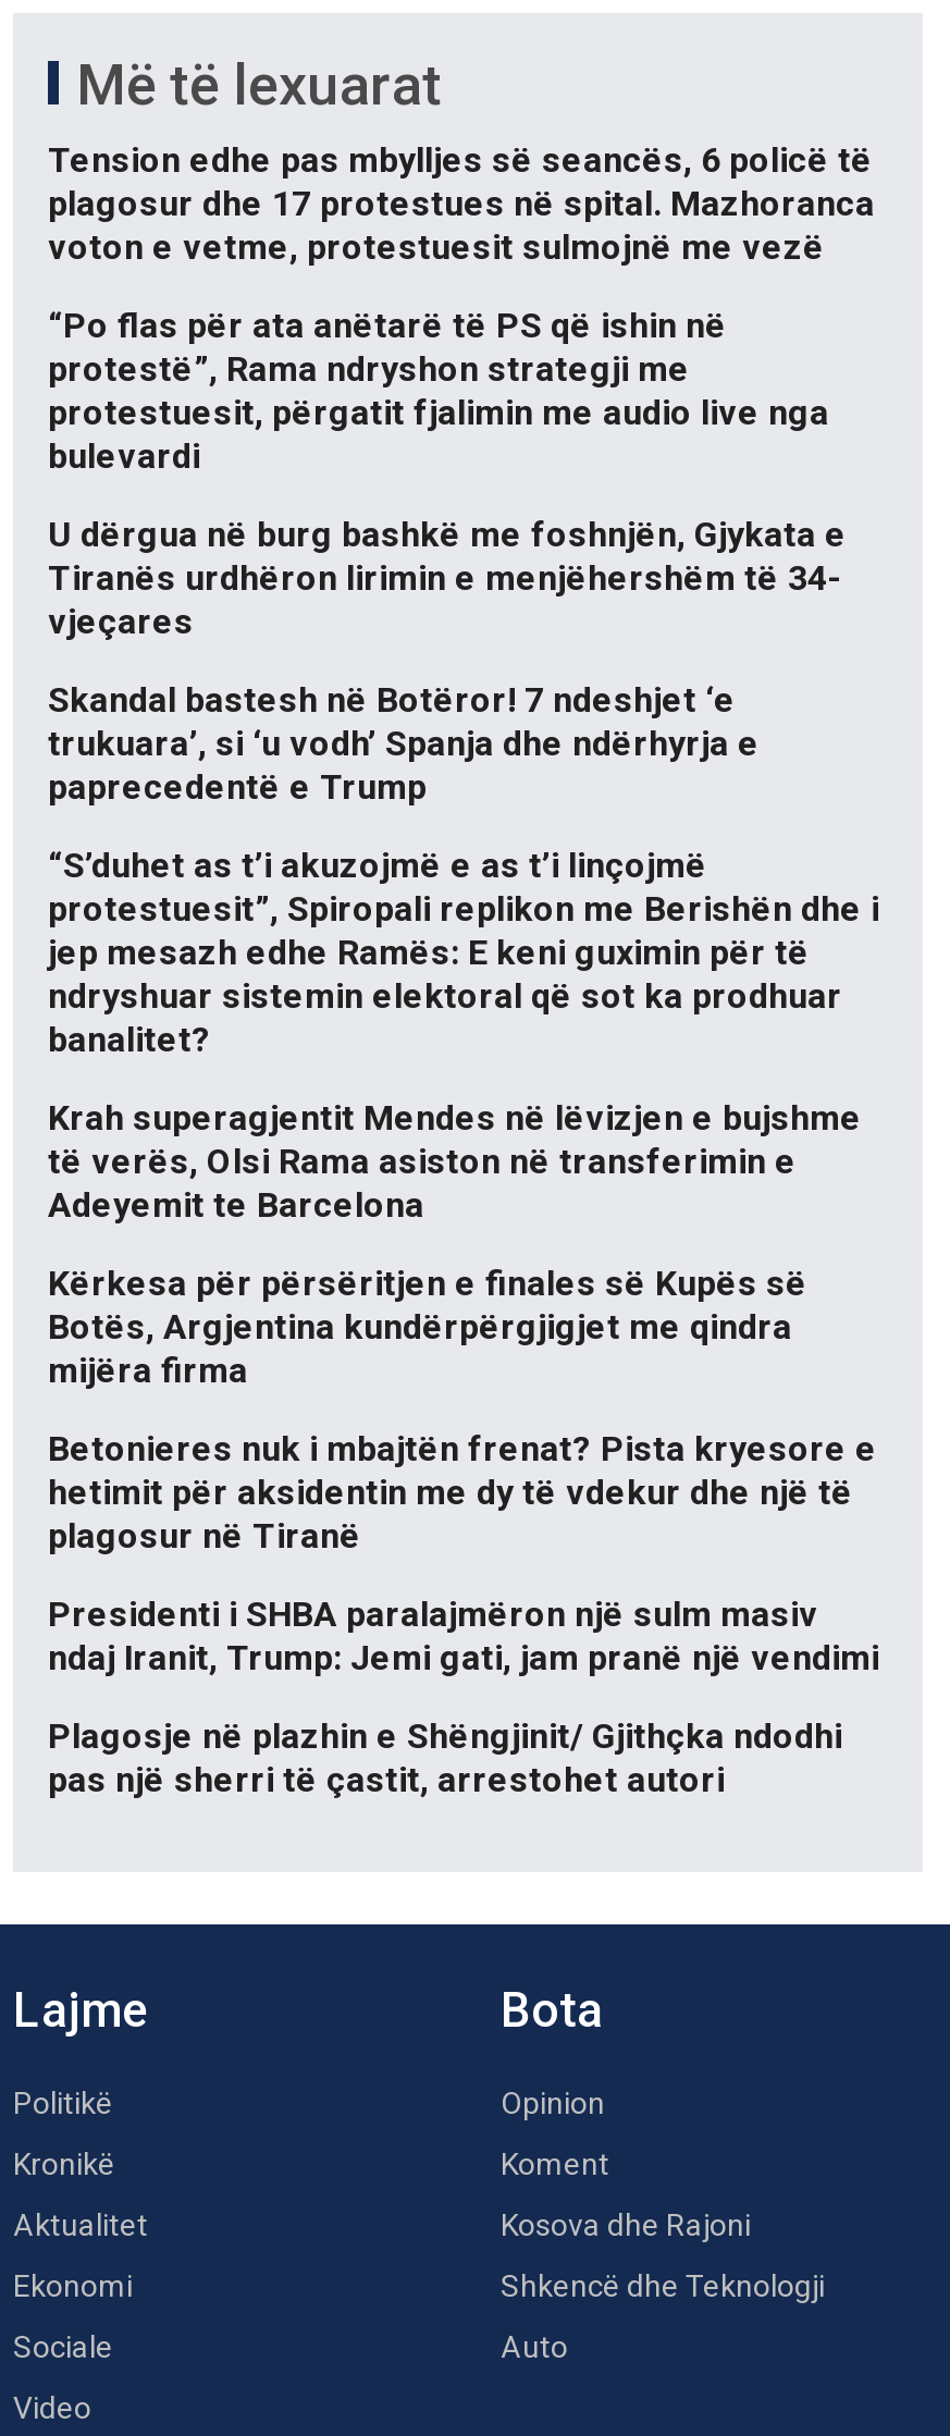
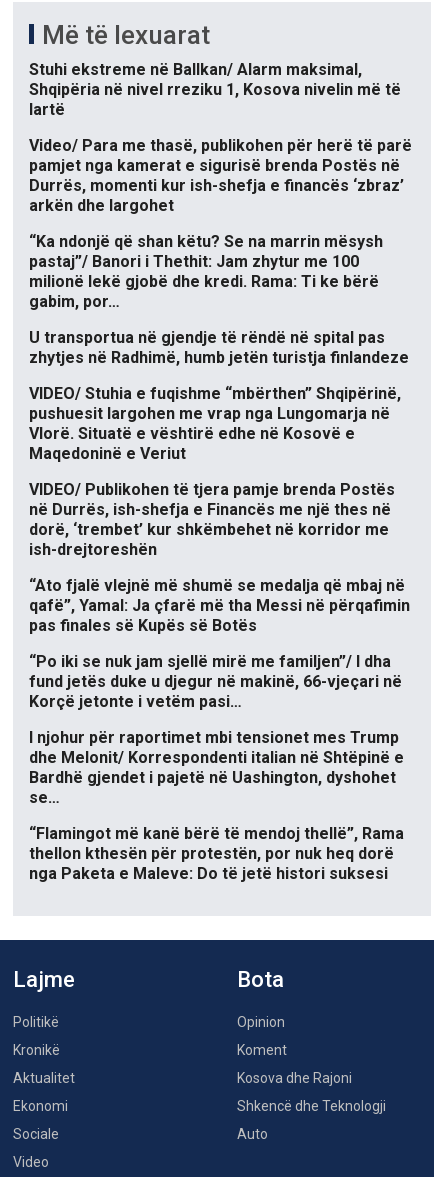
[48,140,875,268] Tension edhe pas mbylljes së seancës, 6 policë të | plagosur dhe 17 protestues në spital. Mazhoranca | voton e vetme, protestuesit sulmojnë me vezë -> [29,60,401,119] Stuhi ekstreme në Ballkan/ Alarm maksimal, | Shqipëria në nivel rreziku 1, Kosova nivelin më të | lartë
[48,305,829,477] “Po flas për ata anëtarë të PS që ishin në | protestë”, Rama ndryshon strategji me | protestuesit, përgatit fjalimin me audio live nga | bulevardi -> [29,136,412,215] Video/ Para me thasë, publikohen për herë të parë | pamjet nga kamerat e sigurisë brenda Postës në | Durrës, momenti kur ish-shefja e financës ‘zbraz’ | arkën dhe largohet
[48,514,847,642] U dërgua në burg bashkë me foshnjën, Gjykata e | Tiranës urdhëron lirimin e menjëhershëm të 34- | vjeçares -> [29,232,383,311] “Ka ndonjë që shan këtu? Se na marrin mësysh | pastaj”/ Banori i Thethit: Jam zhytur me 100 | milionë lekë gjobë dhe kredi. Rama: Ti ke bërë | gabim, por…
[48,679,760,808] Skandal bastesh në Botëror! 7 ndeshjet ‘e | trukuara’, si ‘u vodh’ Spanja dhe ndërhyrja e | paprecedentë e Trump -> [29,328,409,367] U transportua në gjendje të rëndë në spital pas | zhytjes në Radhimë, humb jetën turistja finlandeze
[48,845,879,1060] “S’duhet as t’i akuzojmë e as t’i linçojmë | protestuesit”, Spiropali replikon me Berishën dhe i | jep mesazh edhe Ramës: E keni guximin për të | ndryshuar sistemin elektoral që sot ka prodhuar | banalitet? -> [29,384,401,463] VIDEO/ Stuhia e fuqishme “mbërthen” Shqipërinë, | pushuesit largohen me vrap nga Lungomarja në | Vlorë. Situatë e vështirë edhe në Kosovë e | Maqedoninë e Veriut
[48,1097,862,1226] Krah superagjentit Mendes në lëvizjen e bujshme | të verës, Olsi Rama asiston në transferimin e | Adeyemit te Barcelona -> [29,480,395,559] VIDEO/ Publikohen të tjera pamje brenda Postës | në Durrës, ish-shefja e Financës me një thes në | dorë, ‘trembet’ kur shkëmbehet në korridor me | ish-drejtoreshën
[48,1263,807,1391] Kërkesa për përsëritjen e finales së Kupës së | Botës, Argjentina kundërpërgjigjet me qindra | mijëra firma -> [29,576,410,635] “Ato fjalë vlejnë më shumë se medalja që mbaj në | qafë”, Yamal: Ja çfarë më tha Messi në përqafimin | pas finales së Kupës së Botës
[48,1428,877,1557] Betonieres nuk i mbajtën frenat? Pista kryesore e | hetimit për aksidentin me dy të vdekur dhe një të | plagosur në Tiranë -> [29,652,402,711] “Po iki se nuk jam sjellë mirë me familjen”/ I dha | fund jetës duke u djegur në makinë, 66-vjeçari në | Korçë jetonte i vetëm pasi…
[48,1594,879,1679] Presidenti i SHBA paralajmëron një sulm masiv | ndaj Iranit, Trump: Jemi gati, jam pranë një vendimi -> [29,728,404,807] I njohur për raportimet mbi tensionet mes Trump | dhe Melonit/ Korrespondenti italian në Shtëpinë e | Bardhë gjendet i pajetë në Uashington, dyshohet | se…
[48,1716,842,1801] Plagosje në plazhin e Shëngjinit/ Gjithçka ndodhi | pas një sherri të çastit, arrestohet autori -> [29,824,404,883] “Flamingot më kanë bërë të mendoj thellë”, Rama | thellon kthesën për protestën, por nuk heq dorë | nga Paketa e Maleve: Do të jetë histori suksesi

